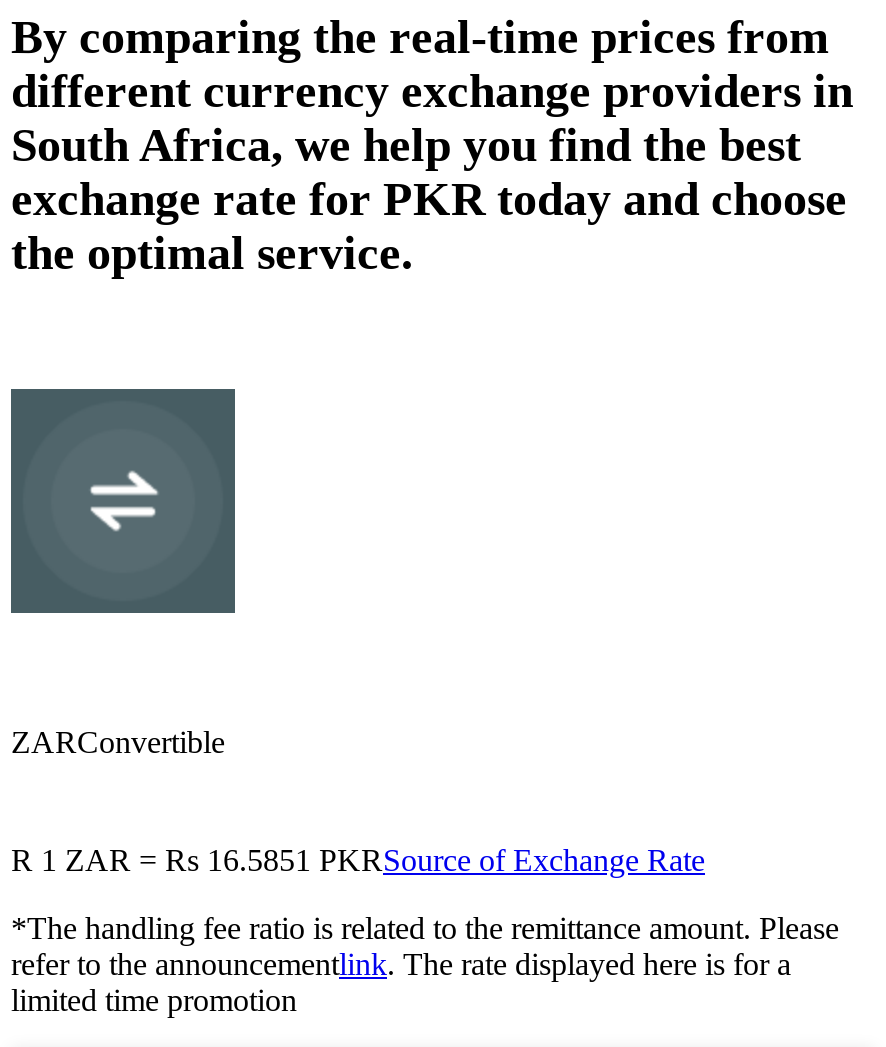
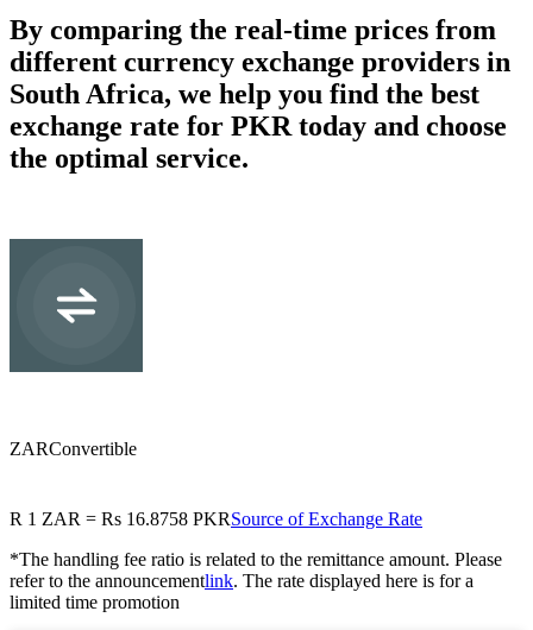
[11,843,705,877] R 1 ZAR = Rs 16.5851 PKR Source of Exchange Rate -> [10,509,422,529] R 1 ZAR = Rs 16.8758 PKR Source of Exchange Rate

